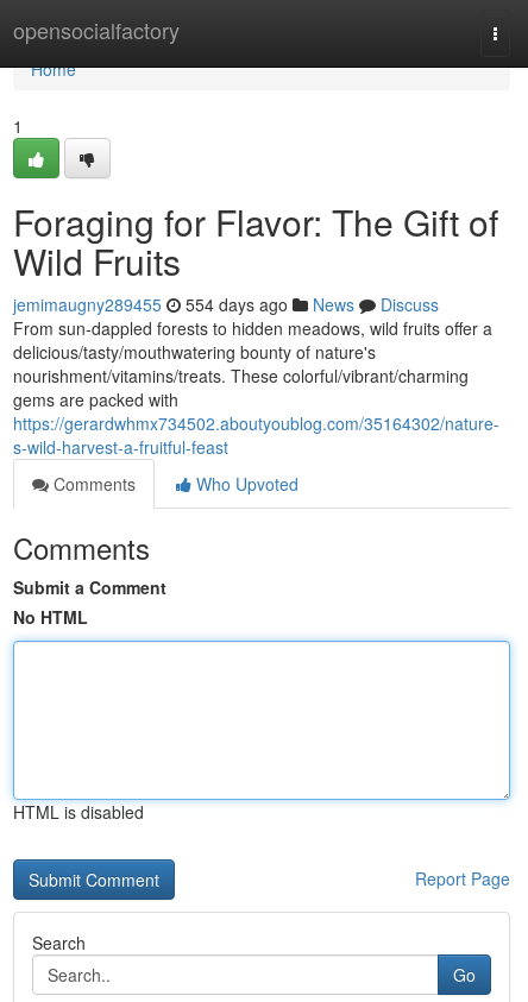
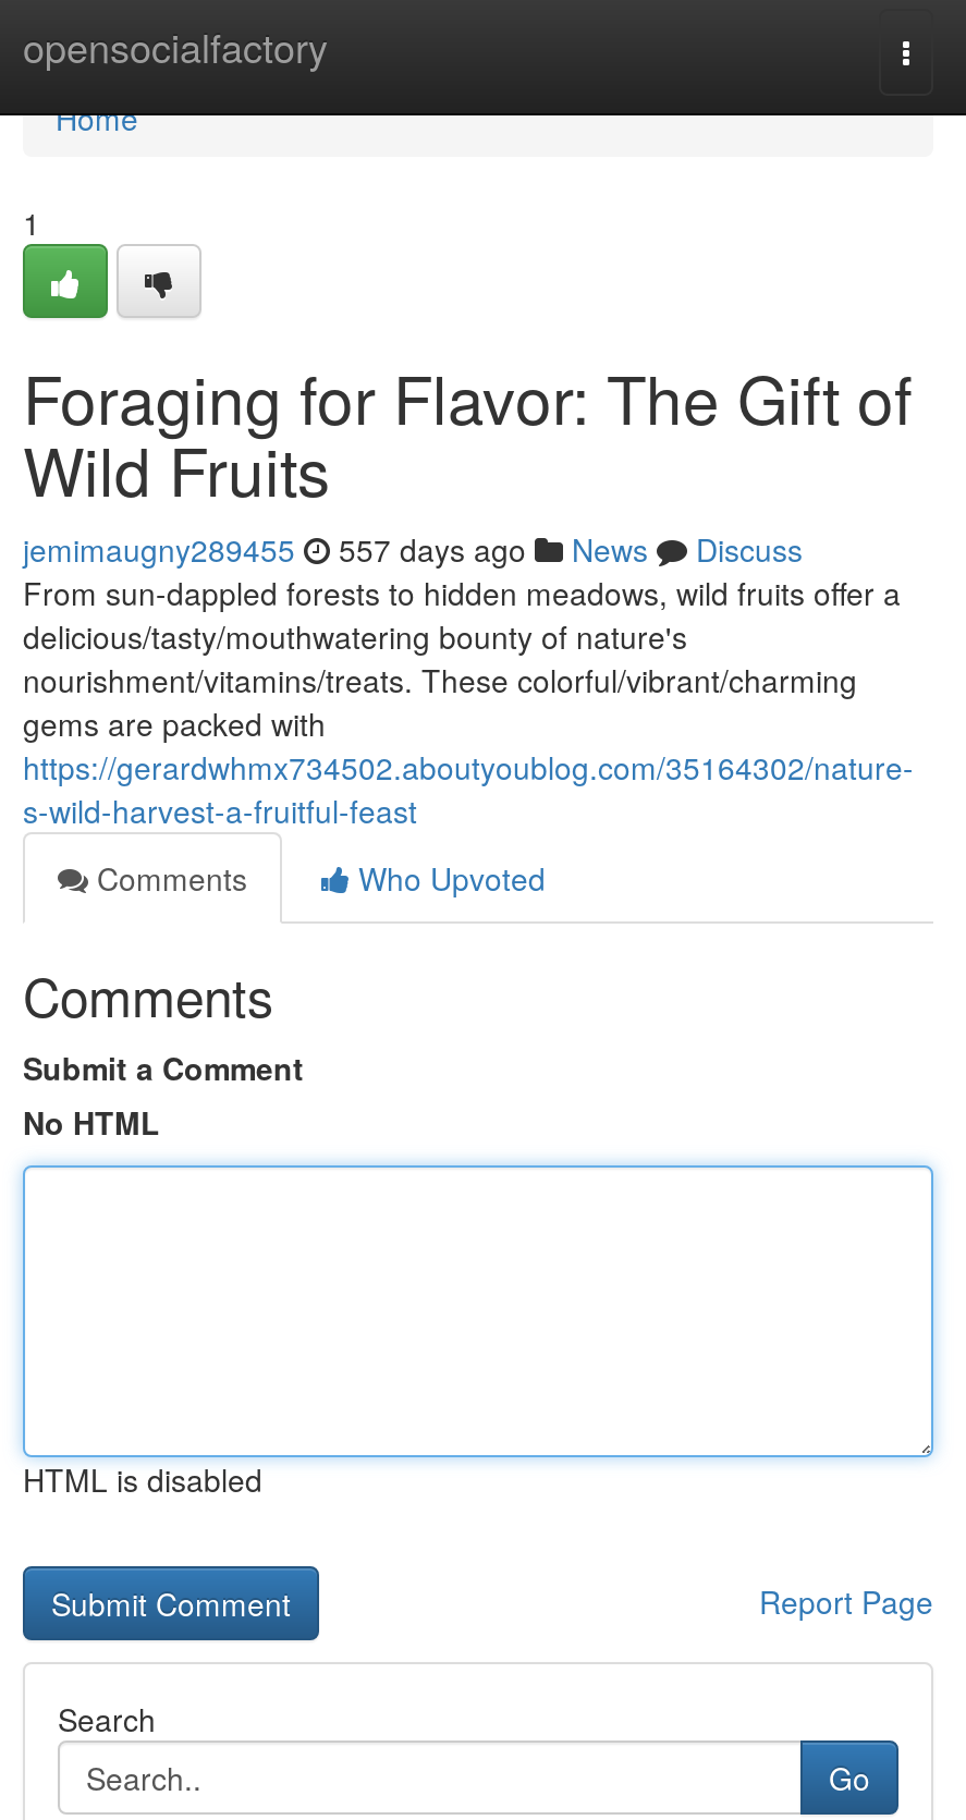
[13,292,439,316] jemimaugny289455 554 days ago News Discuss -> [23,527,803,571] jemimaugny289455 557 days ago News Discuss

